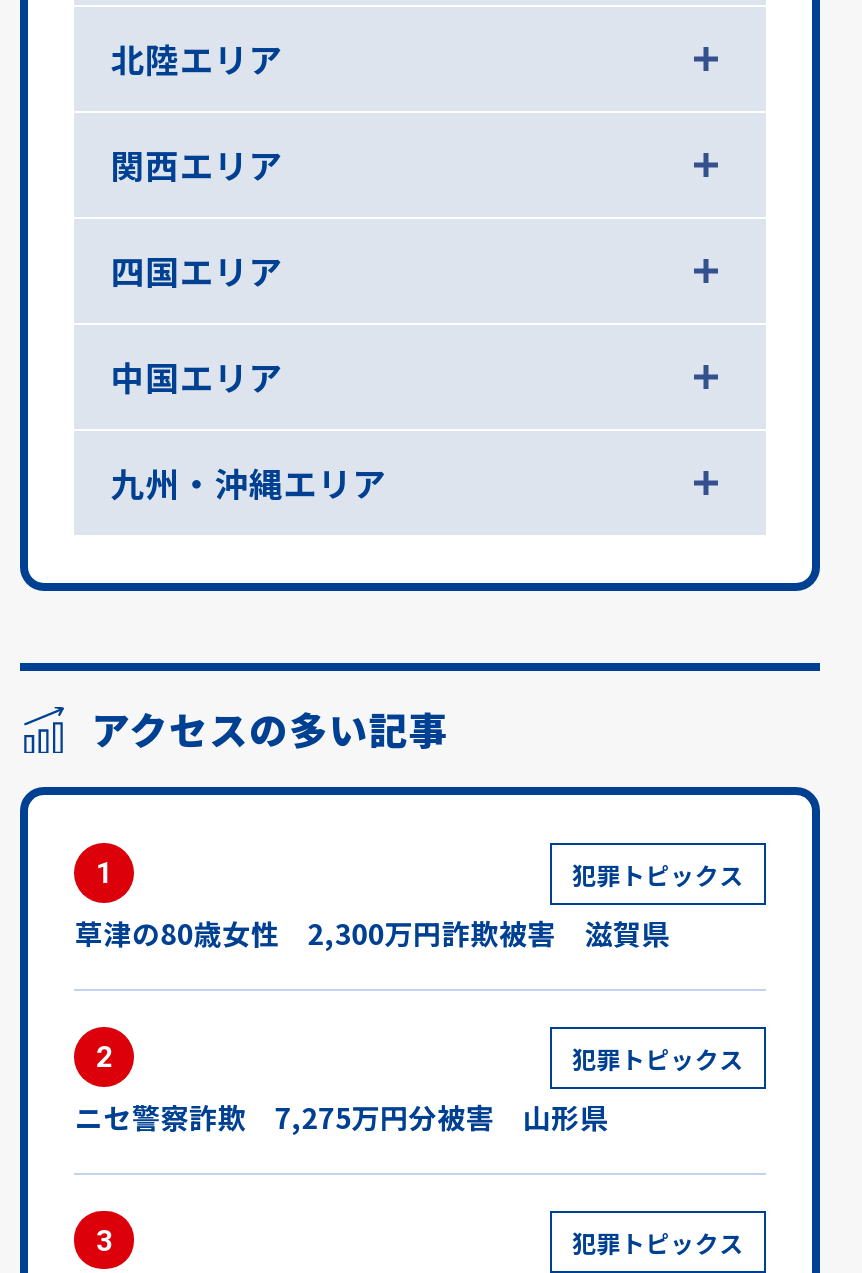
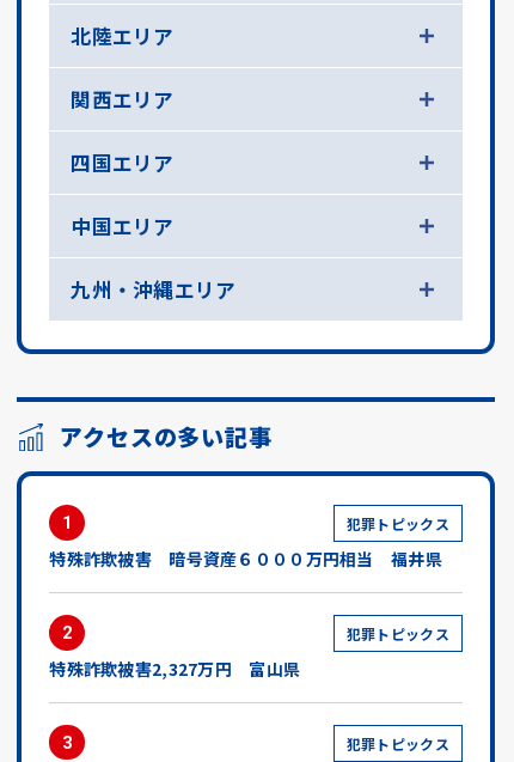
[75,913,677,953] 草津の80歳女性 2,300万円詐欺被害 滋賀県 -> [49,546,442,570] 特殊詐欺被害 暗号資産６０００万円相当 福井県
[75,1096,608,1136] ニセ警察詐欺 7,275万円分被害 山形県 -> [49,656,300,680] 特殊詐欺被害2,327万円 富山県

